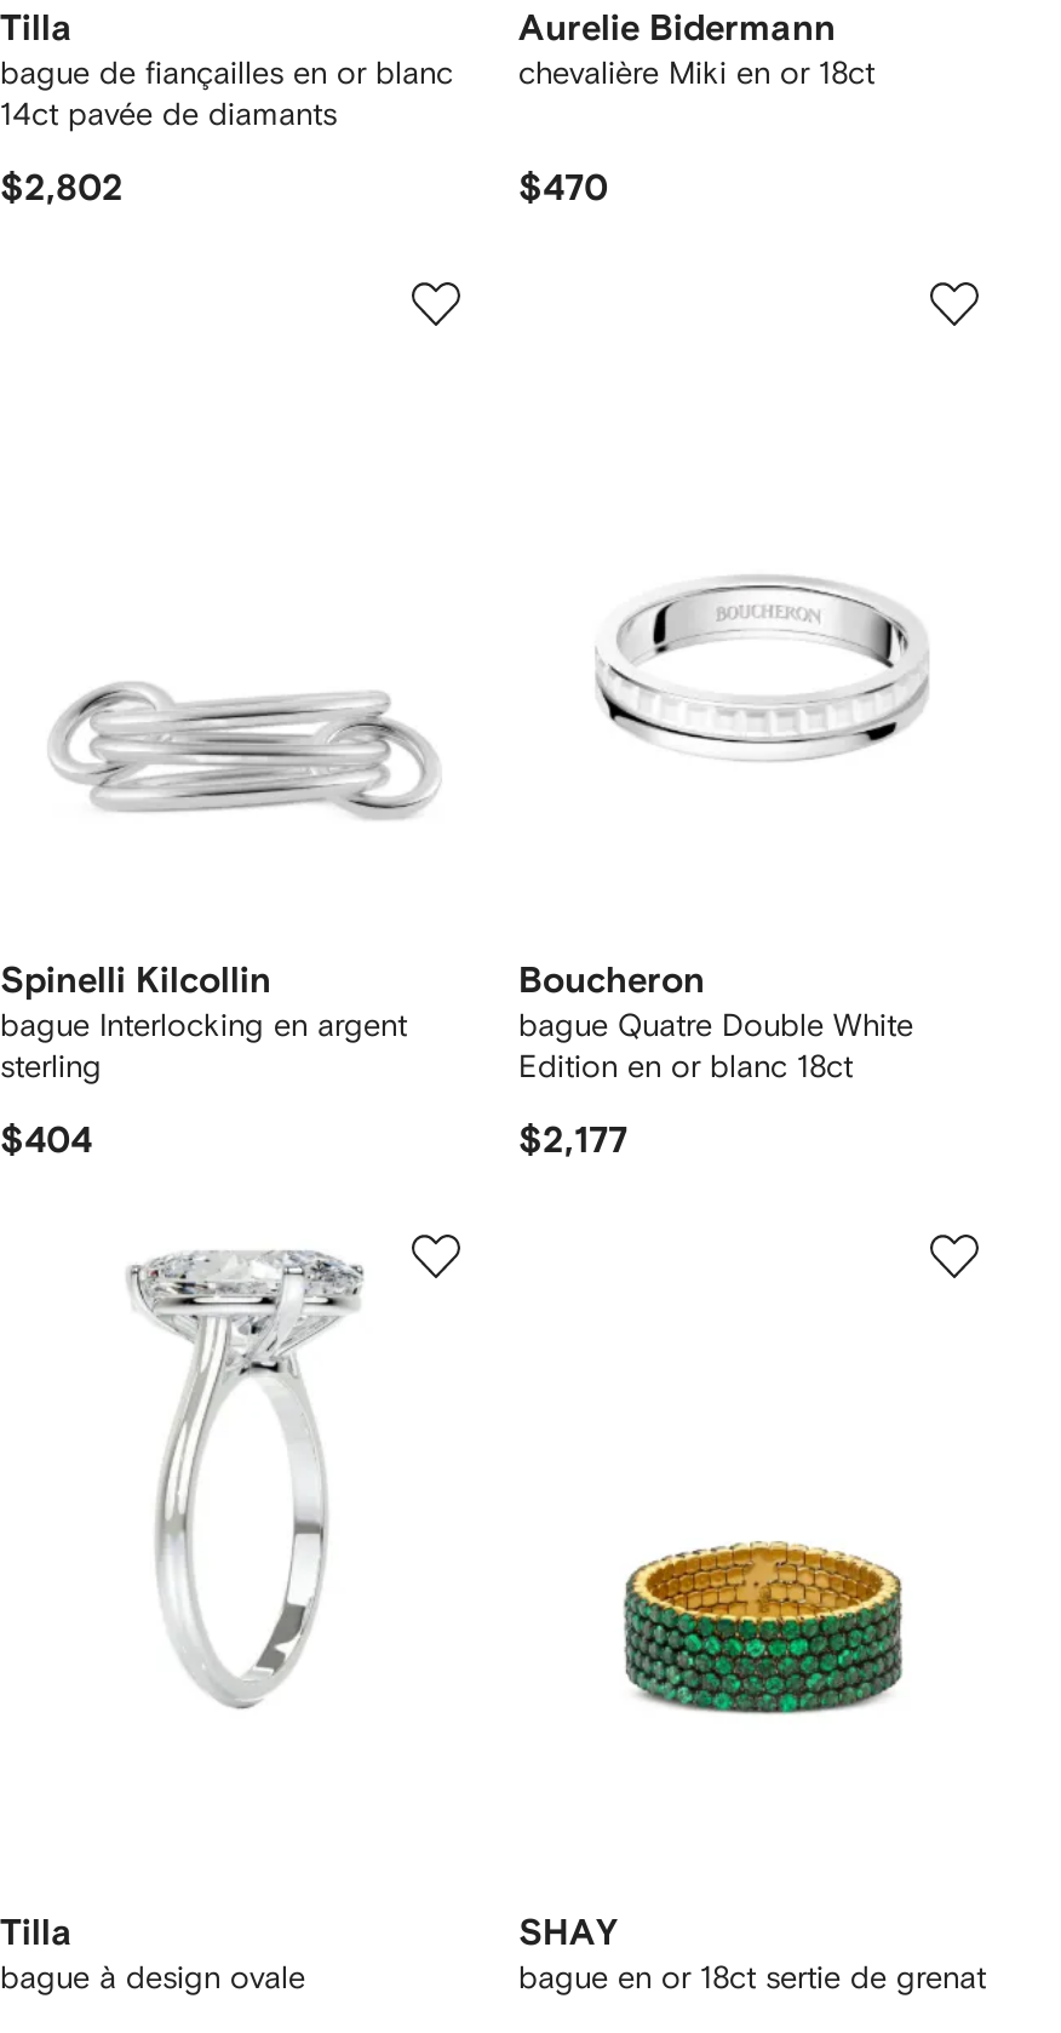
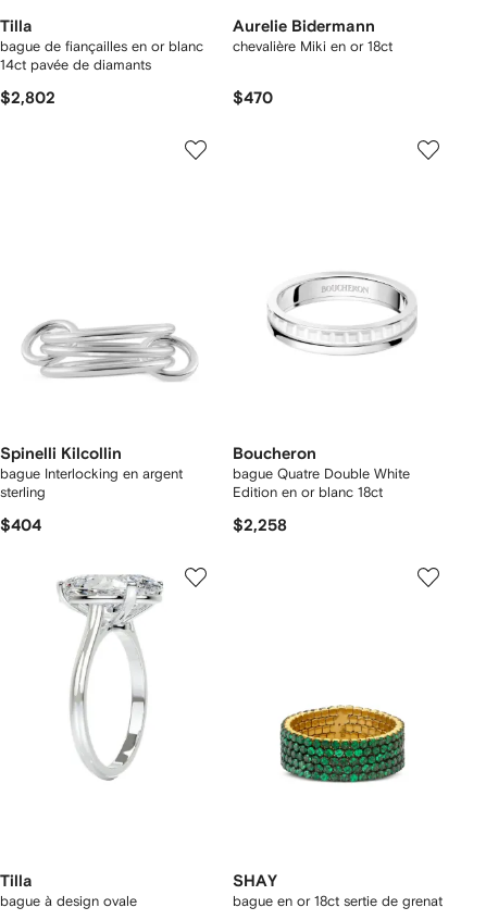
[518,1123,627,1159] $2,177 -> [233,518,287,534] $2,258

